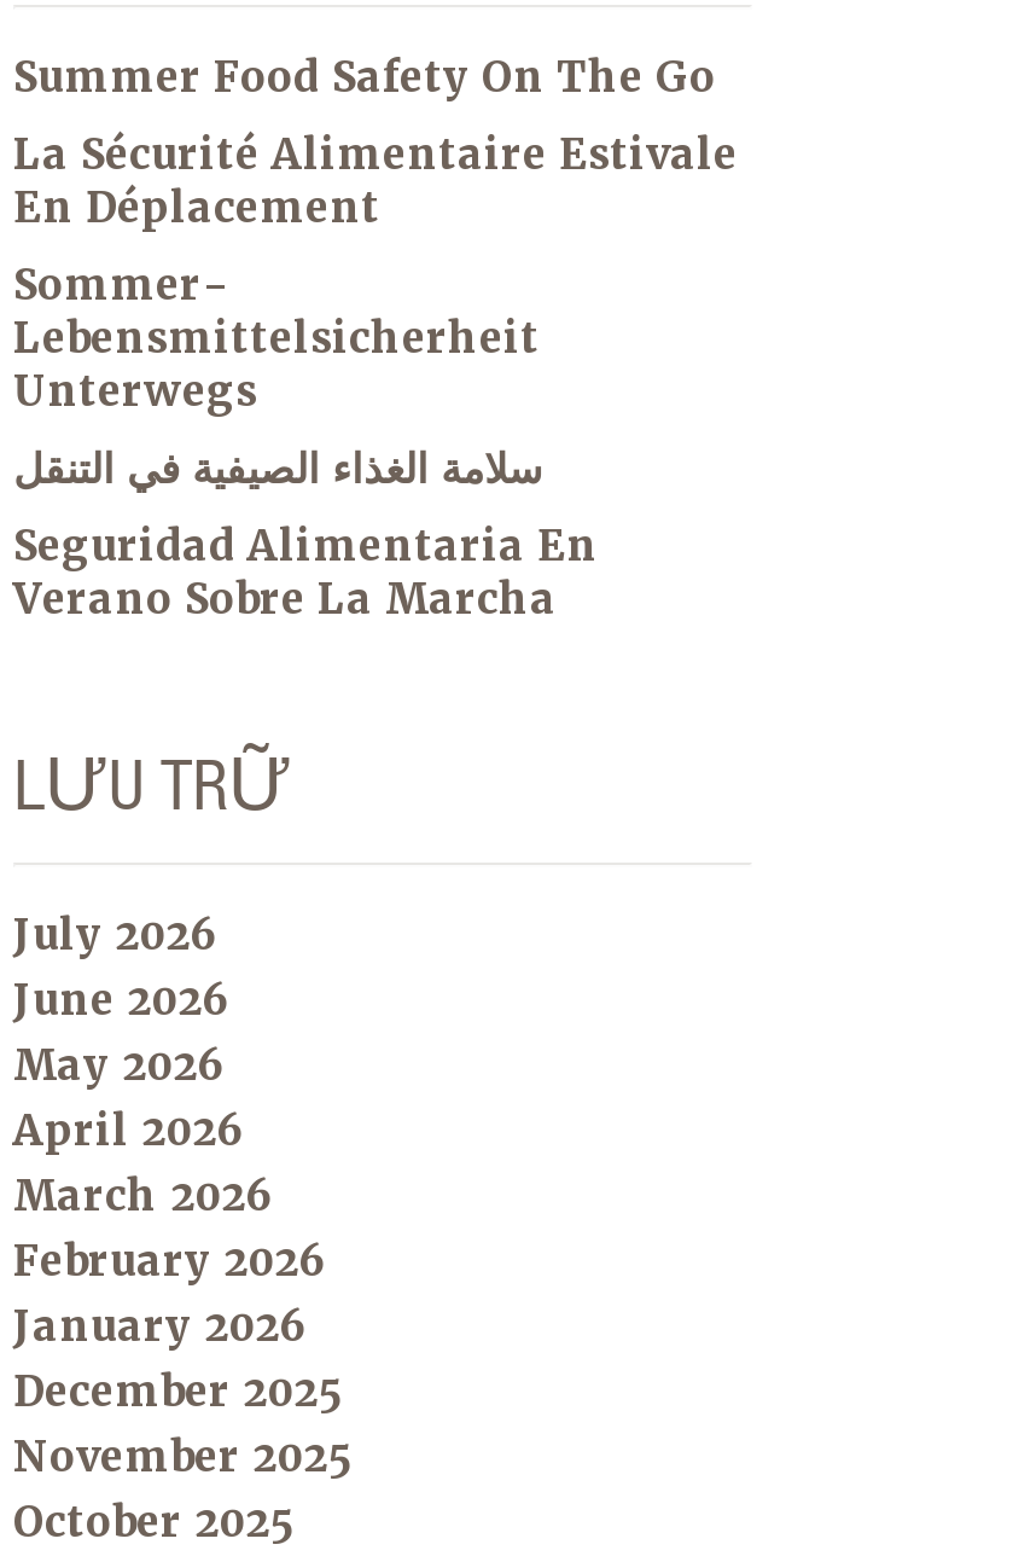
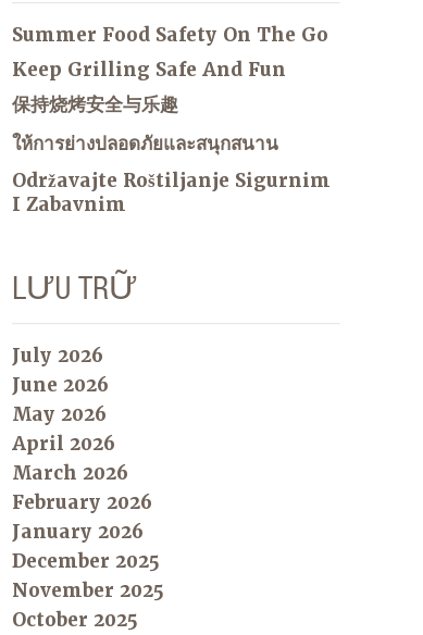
[13,129,738,235] La Sécurité Alimentaire Estivale | En Déplacement -> [12,58,286,82] Keep Grilling Safe And Fun
[13,259,540,419] Sommer- | Lebensmittelsicherheit | Unterwegs -> [12,93,178,117] 保持烧烤安全与乐趣
[13,443,542,496] سلامة الغذاء الصيفية في التنقل -> [12,132,278,156] ให้การย่างปลอดภัยและสนุกสนาน
[13,520,598,627] Seguridad Alimentaria En | Verano Sobre La Marcha -> [12,169,331,217] Održavajte Roštiljanje Sigurnim | I Zabavnim

